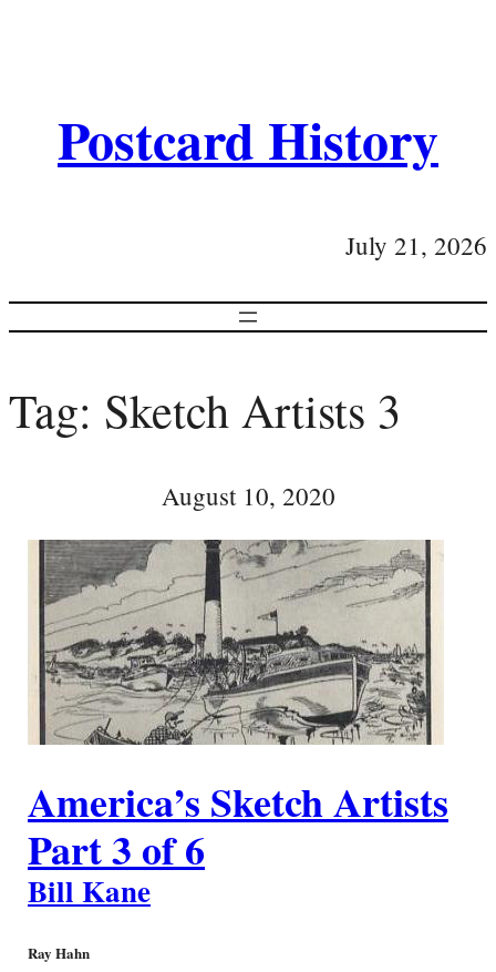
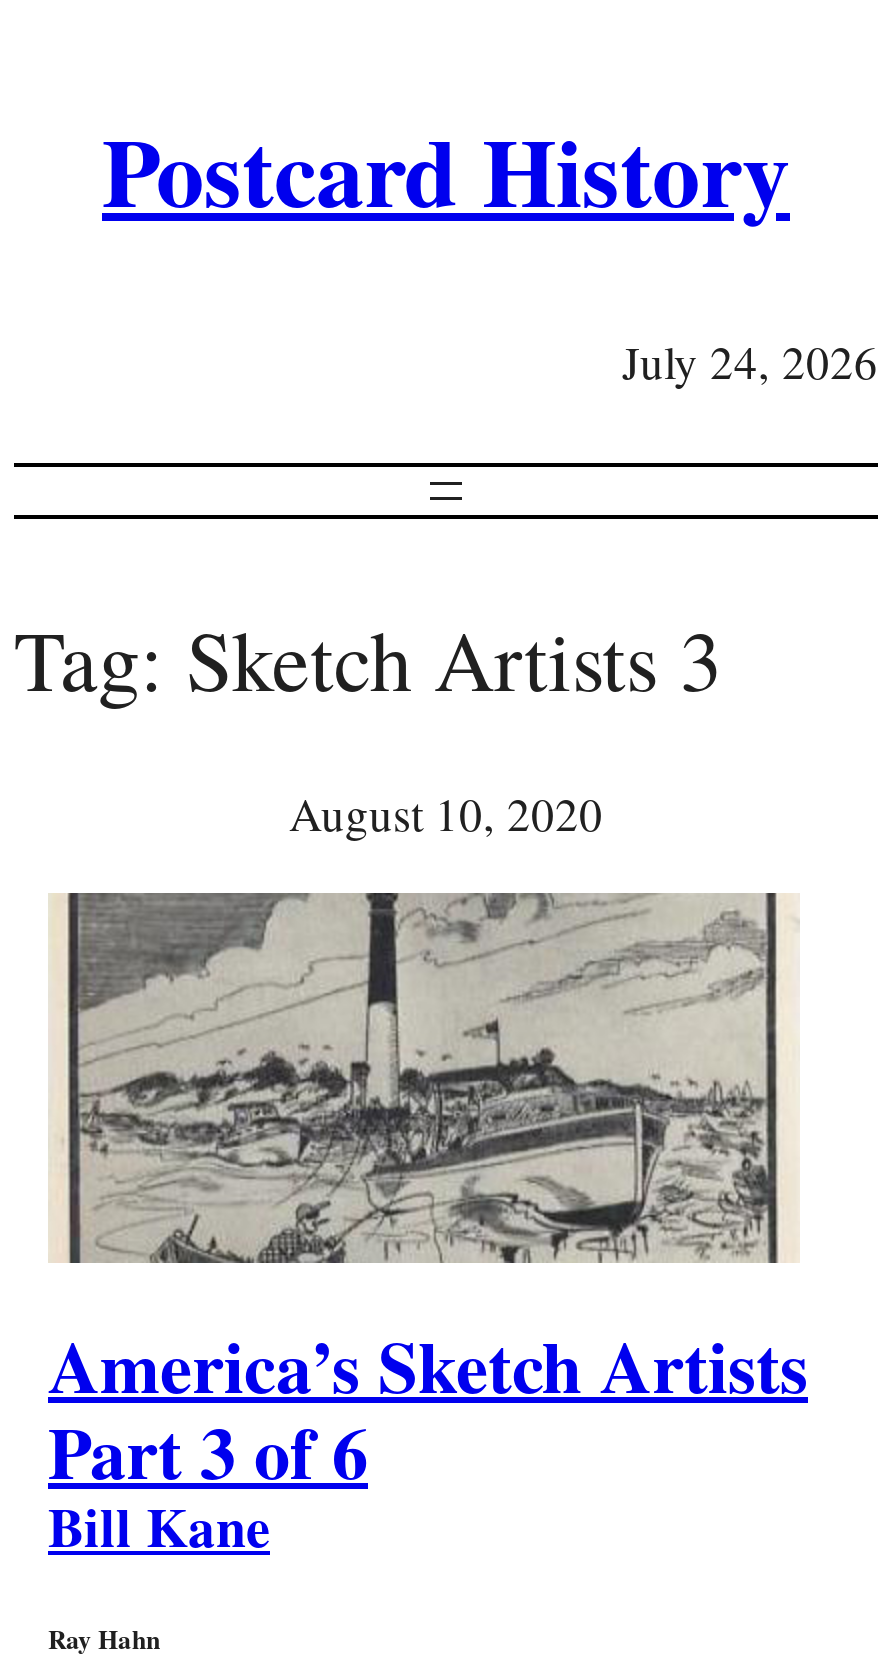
[345,228,487,262] July 21, 2026 -> [622,331,878,391] July 24, 2026

